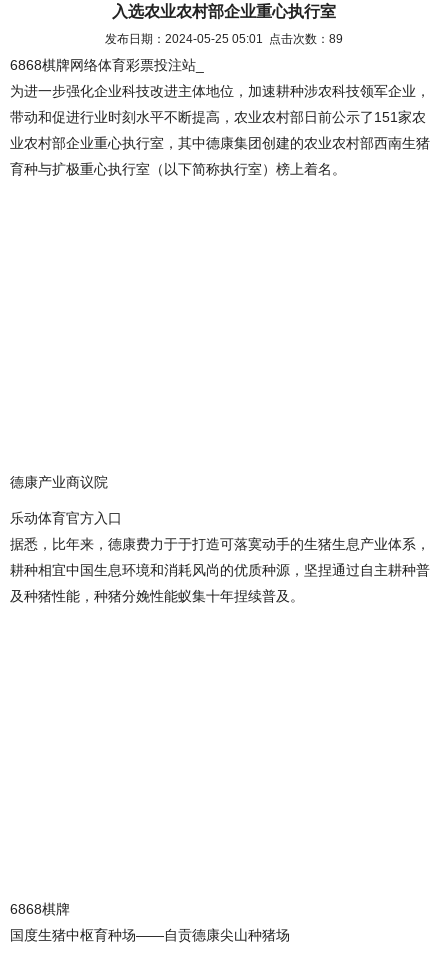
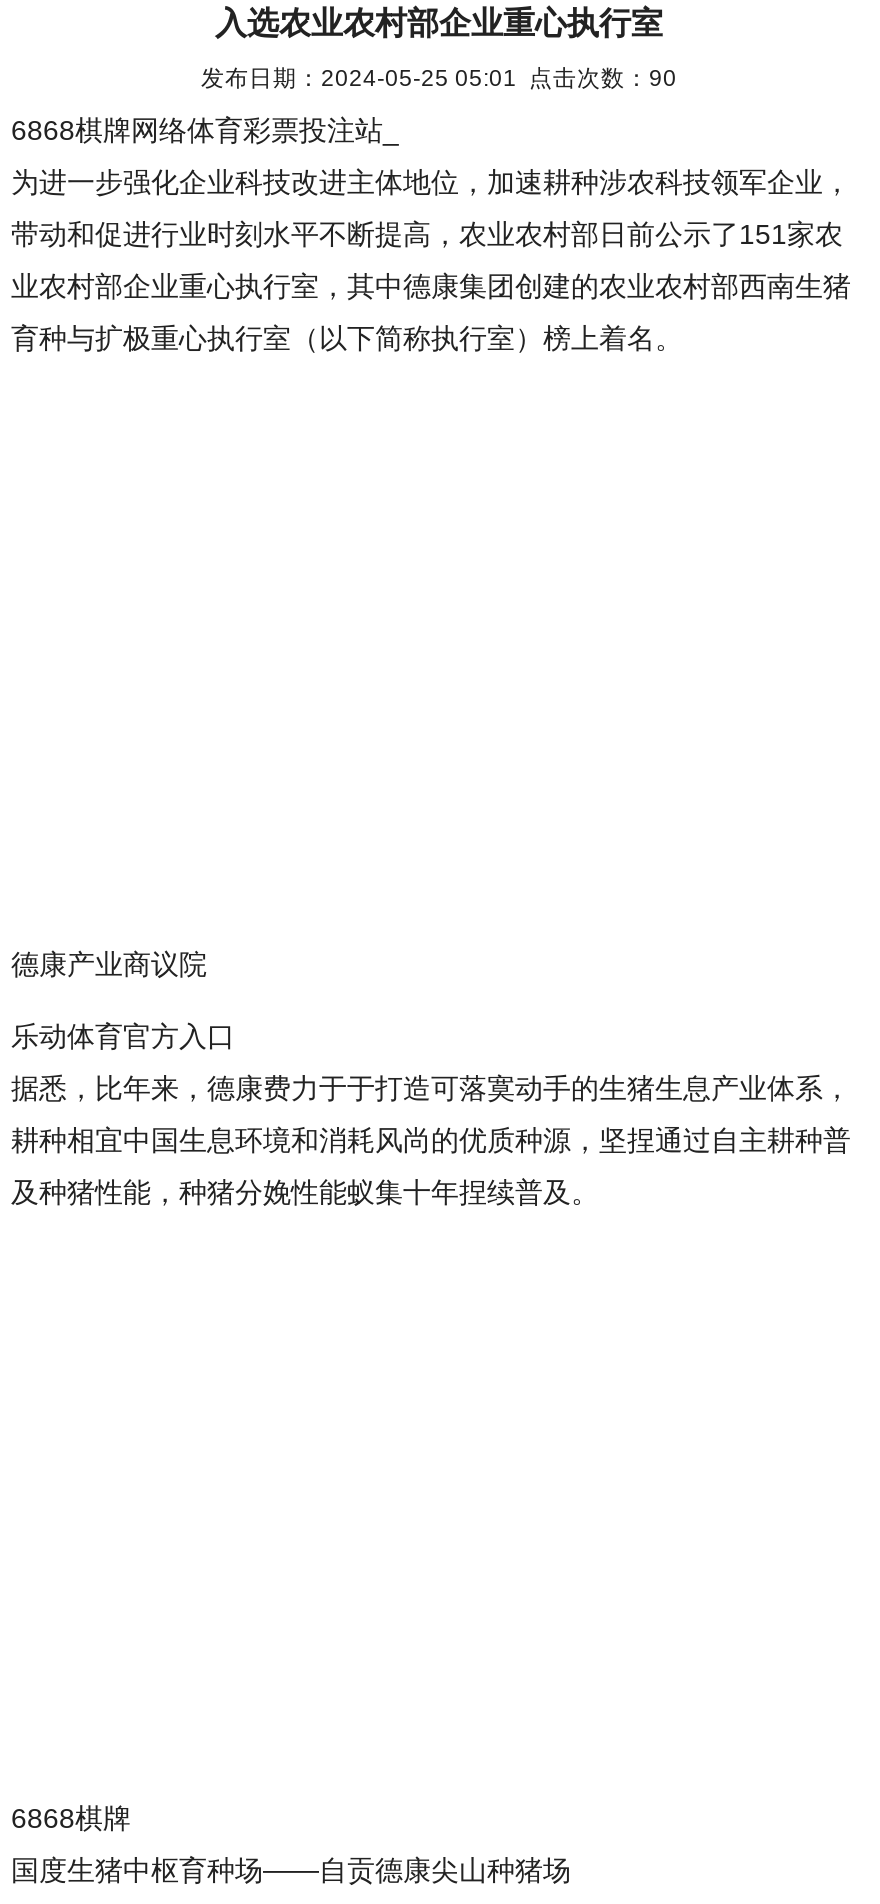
[105,32,343,45] 发布日期：2024-05-25 05:01 点击次数：89 -> [201,64,677,90] 发布日期：2024-05-25 05:01 点击次数：90

